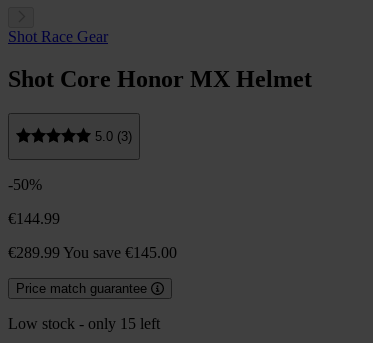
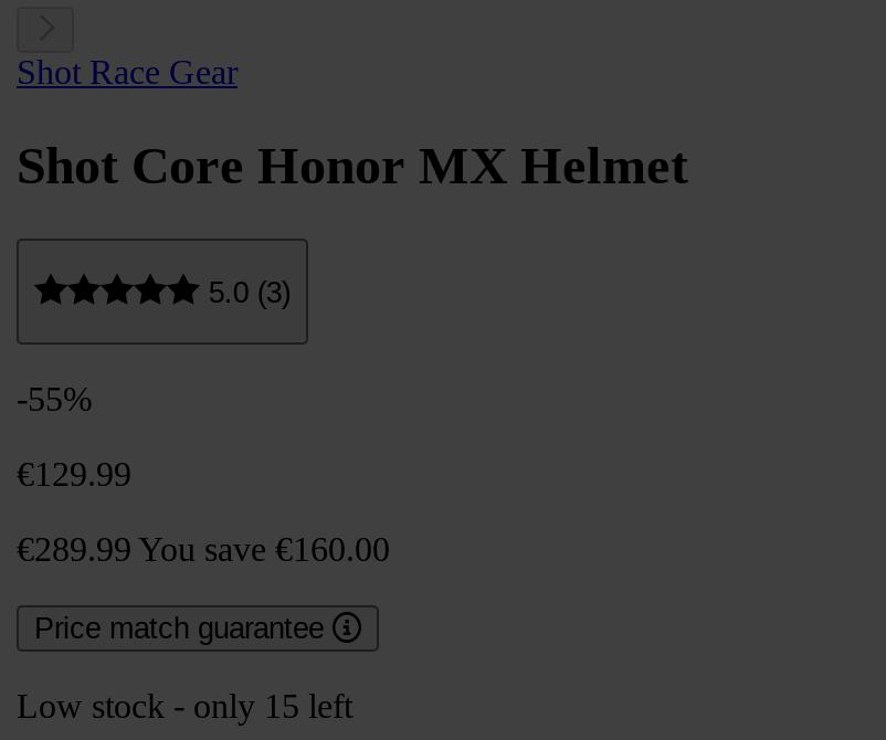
[8,176,42,193] -50% -> [17,380,92,418] -55%
[8,210,60,227] €144.99 -> [17,455,131,493] €129.99
[8,244,177,261] €289.99 You save €145.00 -> [17,531,390,568] €289.99 You save €160.00

